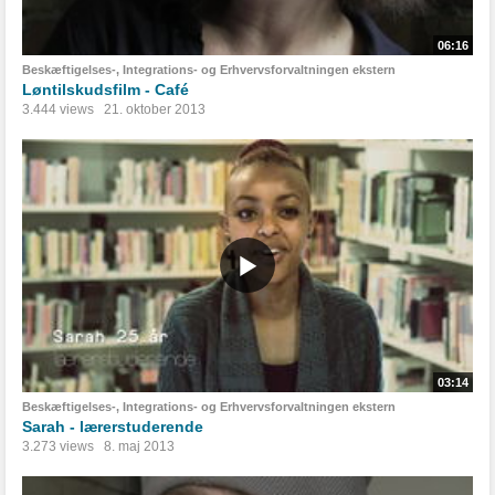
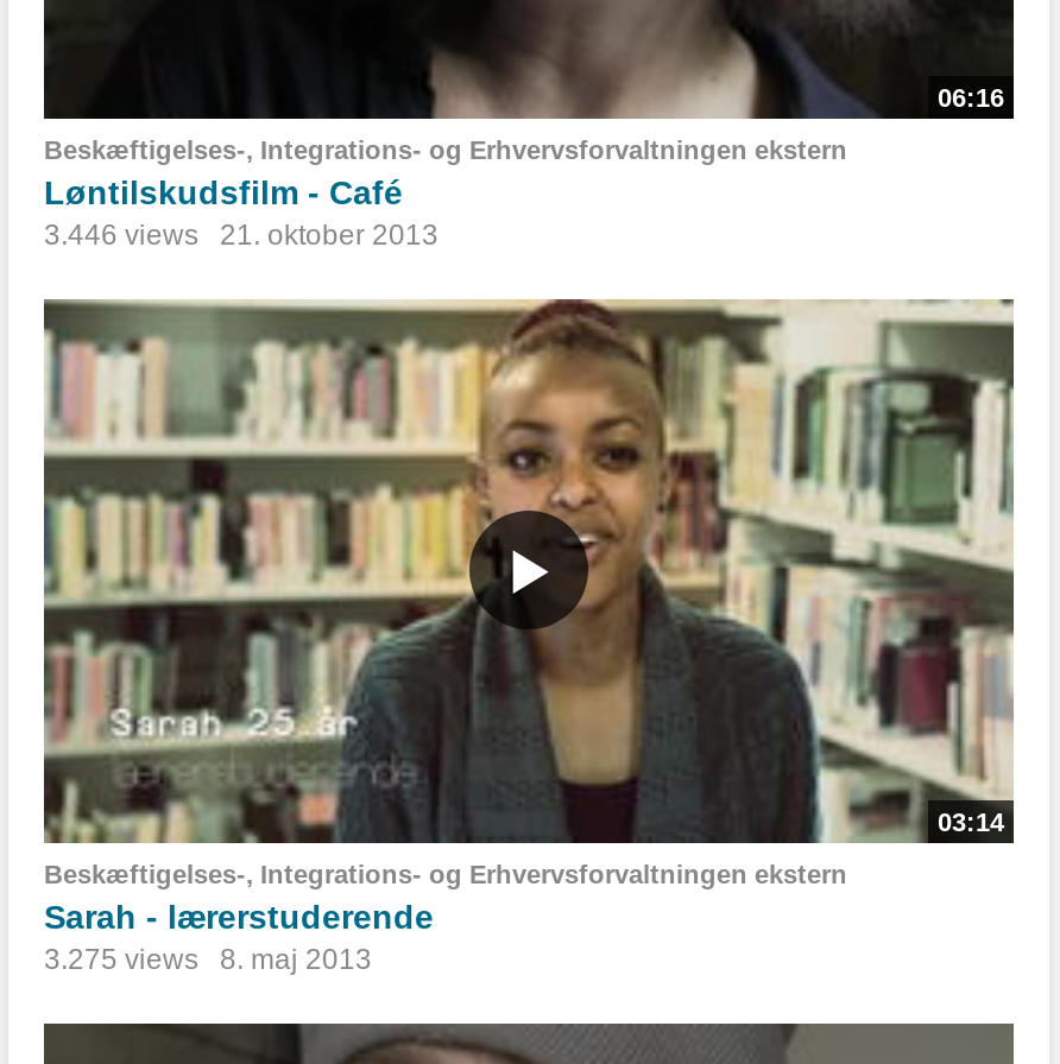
[22,102,206,117] 3.444 views 21. oktober 2013 -> [44,218,438,252] 3.446 views 21. oktober 2013
[22,439,175,454] 3.273 views 8. maj 2013 -> [44,943,372,976] 3.275 views 8. maj 2013

